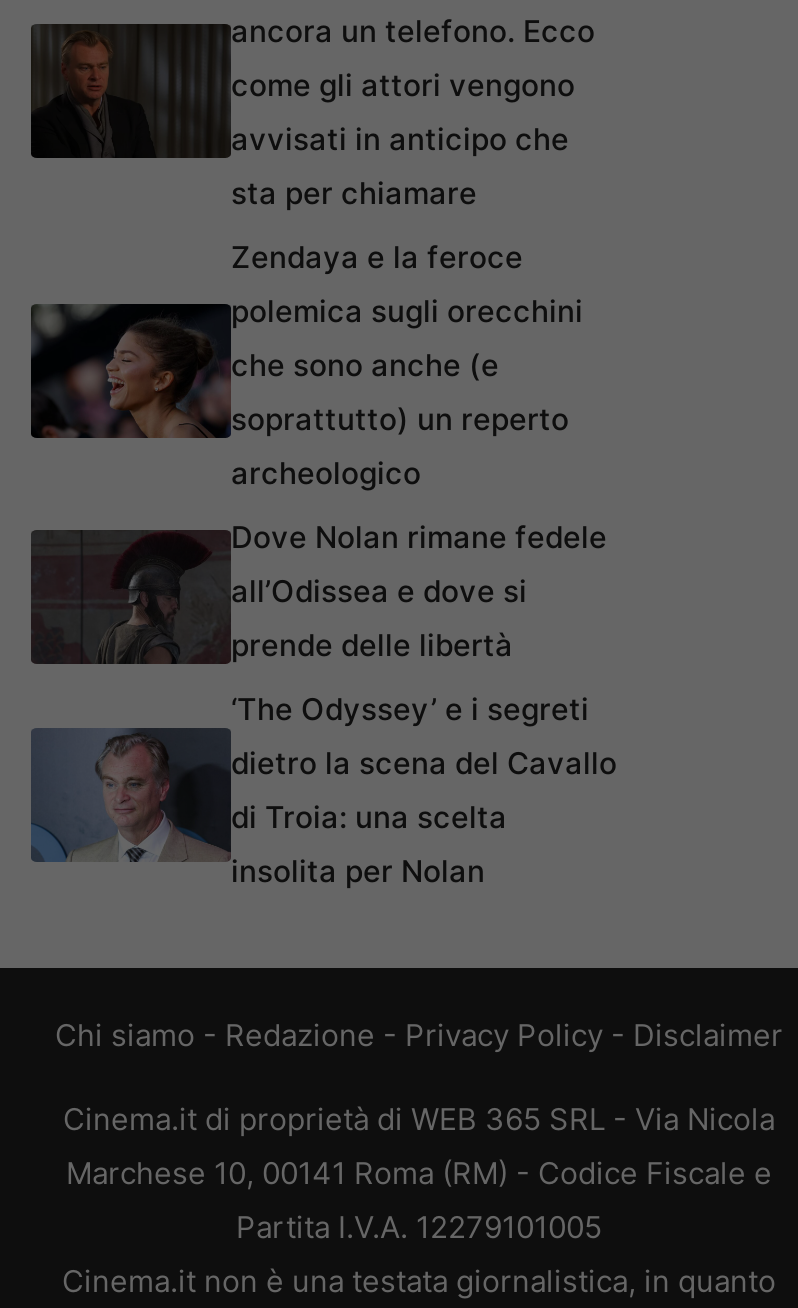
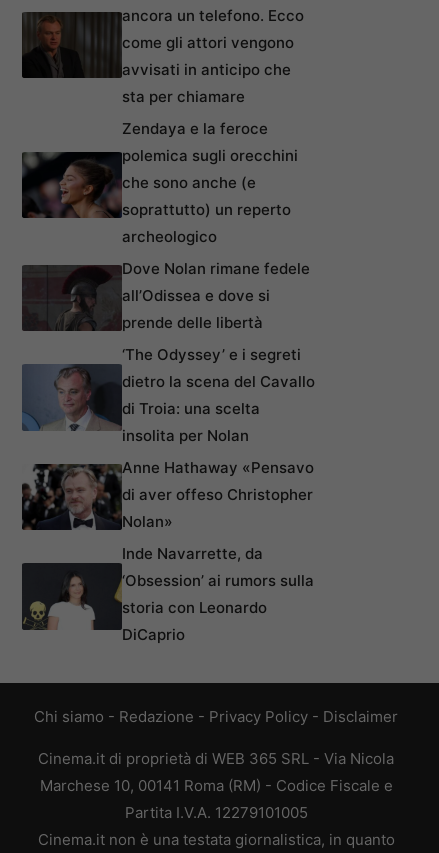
none -> [21,563,108,631] [image]
none -> [22,458,314,644] [image] | Anne Hathaway «Pensavo | di aver offeso Christopher | Nolan» | Inde Navarrette, da | ‘Obsession’ ai rumors sulla | storia con Leonardo | DiCaprio

